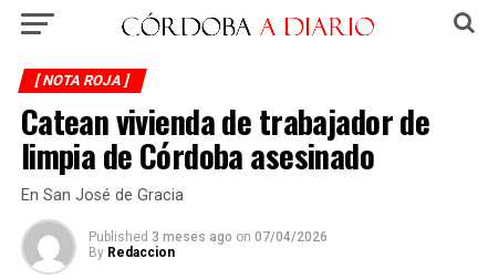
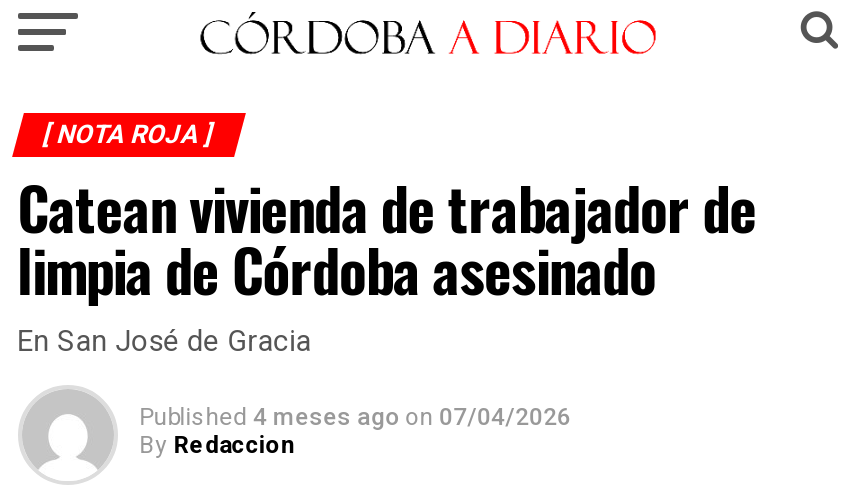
[88,229,327,245] Published 3 meses ago on 07/04/2026 -> [139,403,571,431] Published 4 meses ago on 07/04/2026

